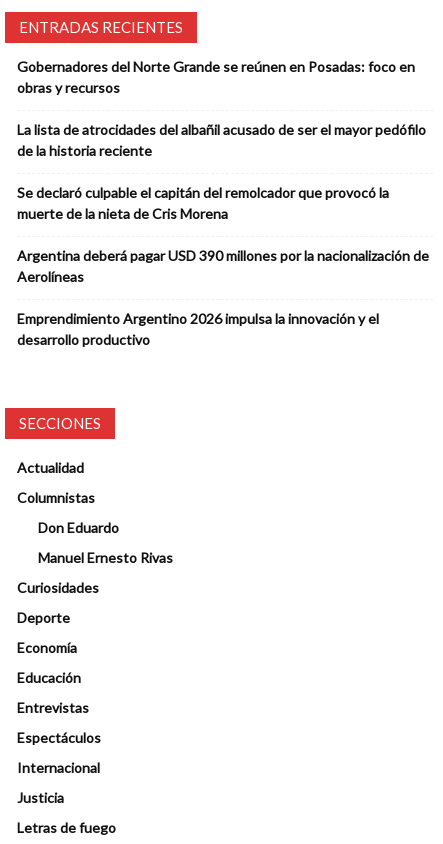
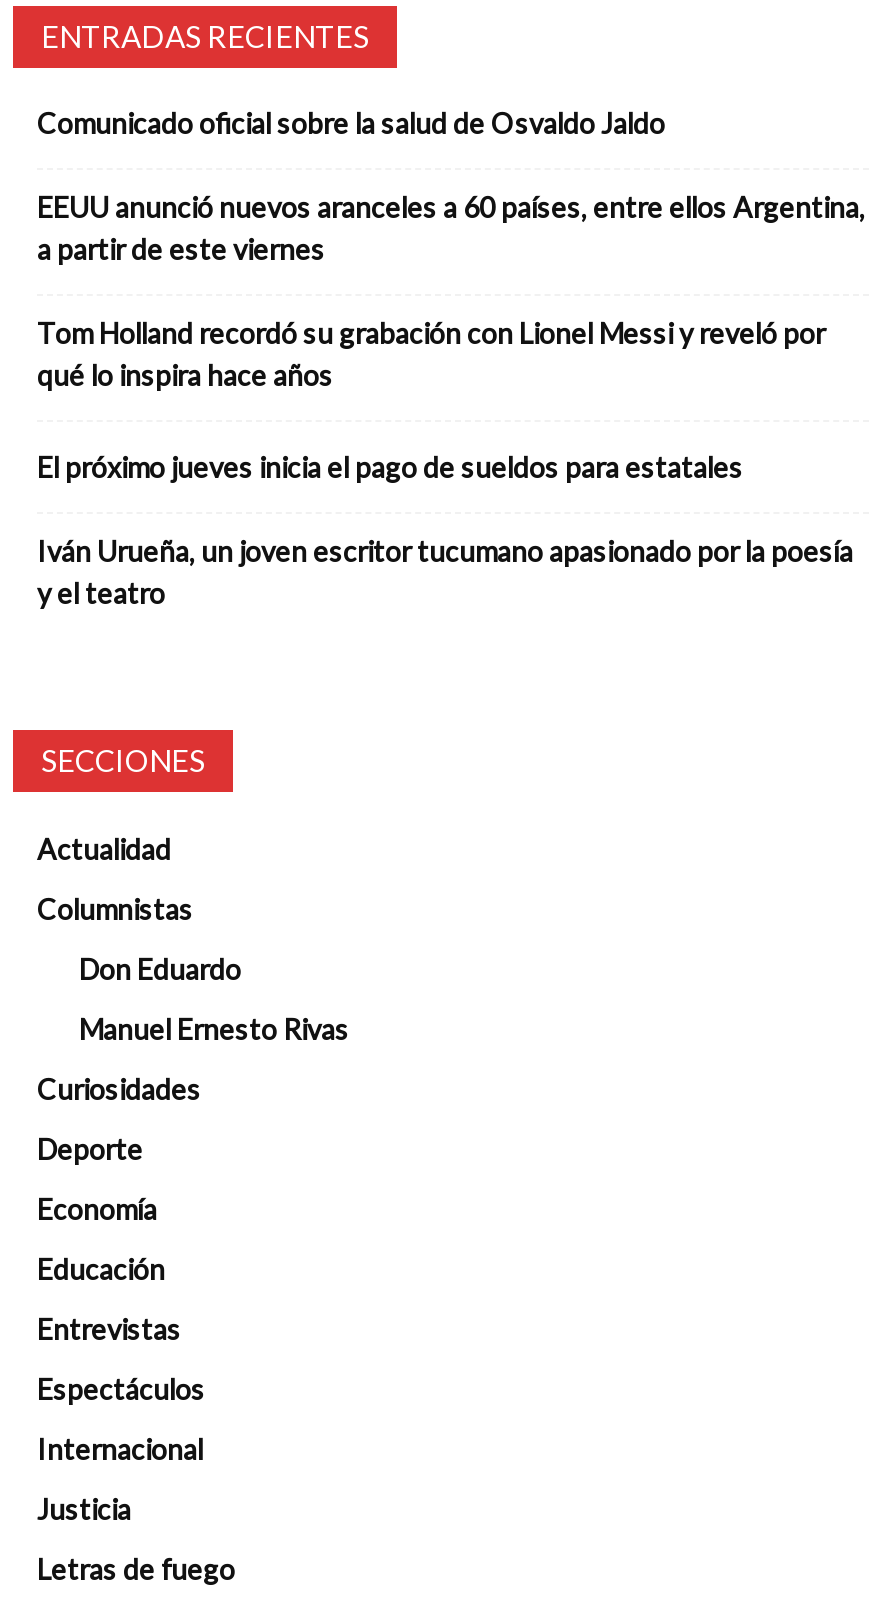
[17,58,415,96] Gobernadores del Norte Grande se reúnen en Posadas: foco en | obras y recursos -> [37,107,665,141] Comunicado oficial sobre la salud de Osvaldo Jaldo
[17,121,426,159] La lista de atrocidades del albañil acusado de ser el mayor pedófilo | de la historia reciente -> [37,191,865,267] EEUU anunció nuevos aranceles a 60 países, entre ellos Argentina, | a partir de este viernes
[17,184,389,222] Se declaró culpable el capitán del remolcador que provocó la | muerte de la nieta de Cris Morena -> [37,317,825,393] Tom Holland recordó su grabación con Lionel Messi y reveló por | qué lo inspira hace años
[17,247,429,285] Argentina deberá pagar USD 390 millones por la nacionalización de | Aerolíneas -> [37,451,743,485] El próximo jueves inicia el pago de sueldos para estatales
[17,310,379,348] Emprendimiento Argentino 2026 impulsa la innovación y el | desarrollo productivo -> [37,535,853,611] Iván Urueña, un joven escritor tucumano apasionado por la poesía | y el teatro

